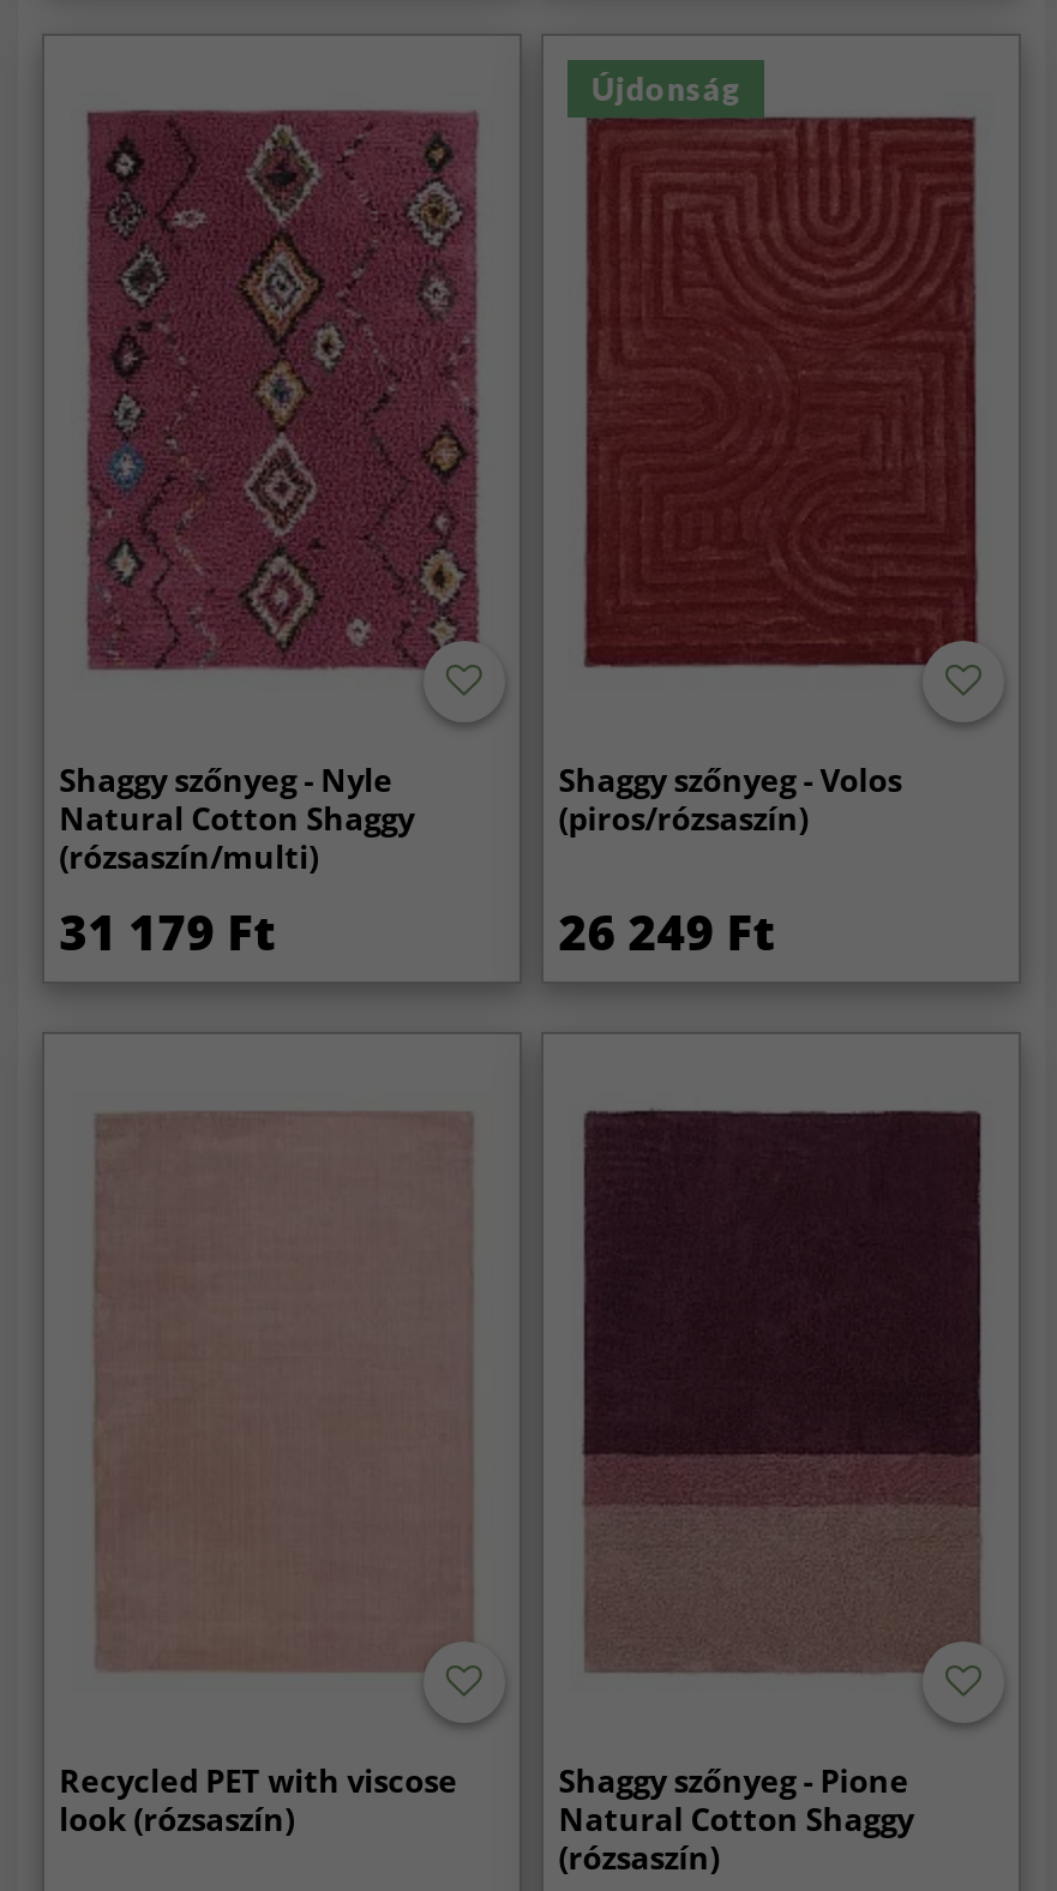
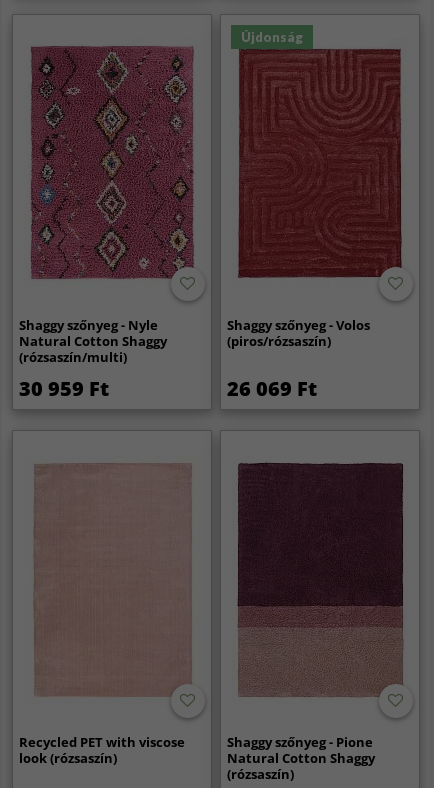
[59,901,275,966] 31 179 Ft -> [19,375,109,402] 30 959 Ft
[558,901,774,966] 26 249 Ft -> [227,375,317,402] 26 069 Ft

